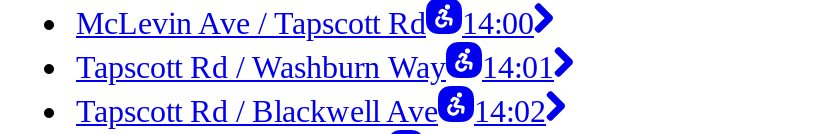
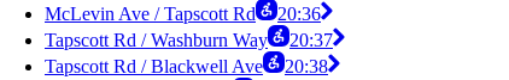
[76,6,534,40] McLevin Ave / Tapscott Rd 14:00 -> [45,4,321,24] McLevin Ave / Tapscott Rd 20:36
[76,50,554,84] Tapscott Rd / Washburn Way 14:01 -> [45,30,333,50] Tapscott Rd / Washburn Way 20:37
[76,94,546,128] Tapscott Rd / Blackwell Ave 14:02 -> [45,56,328,77] Tapscott Rd / Blackwell Ave 20:38

